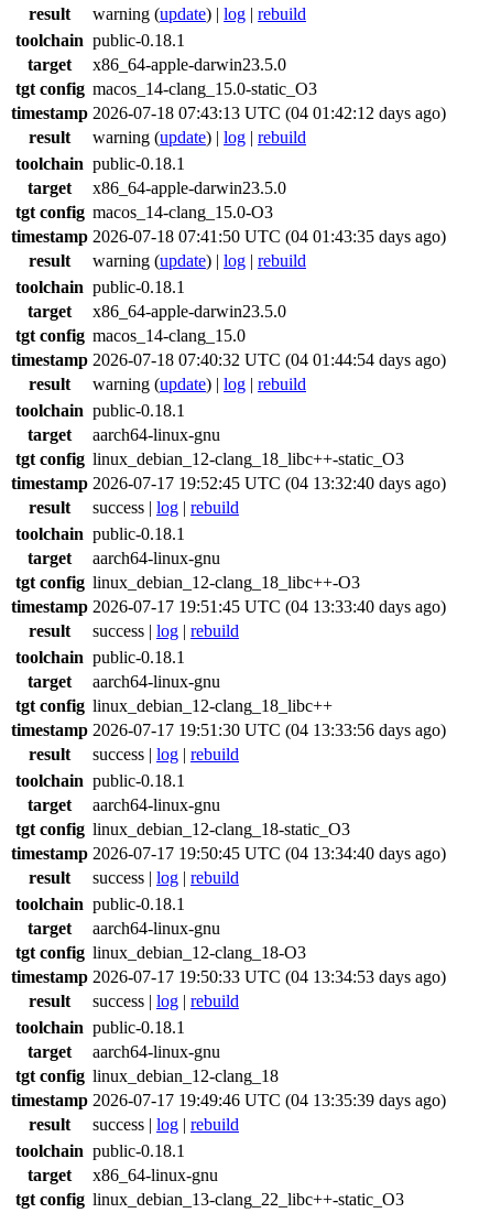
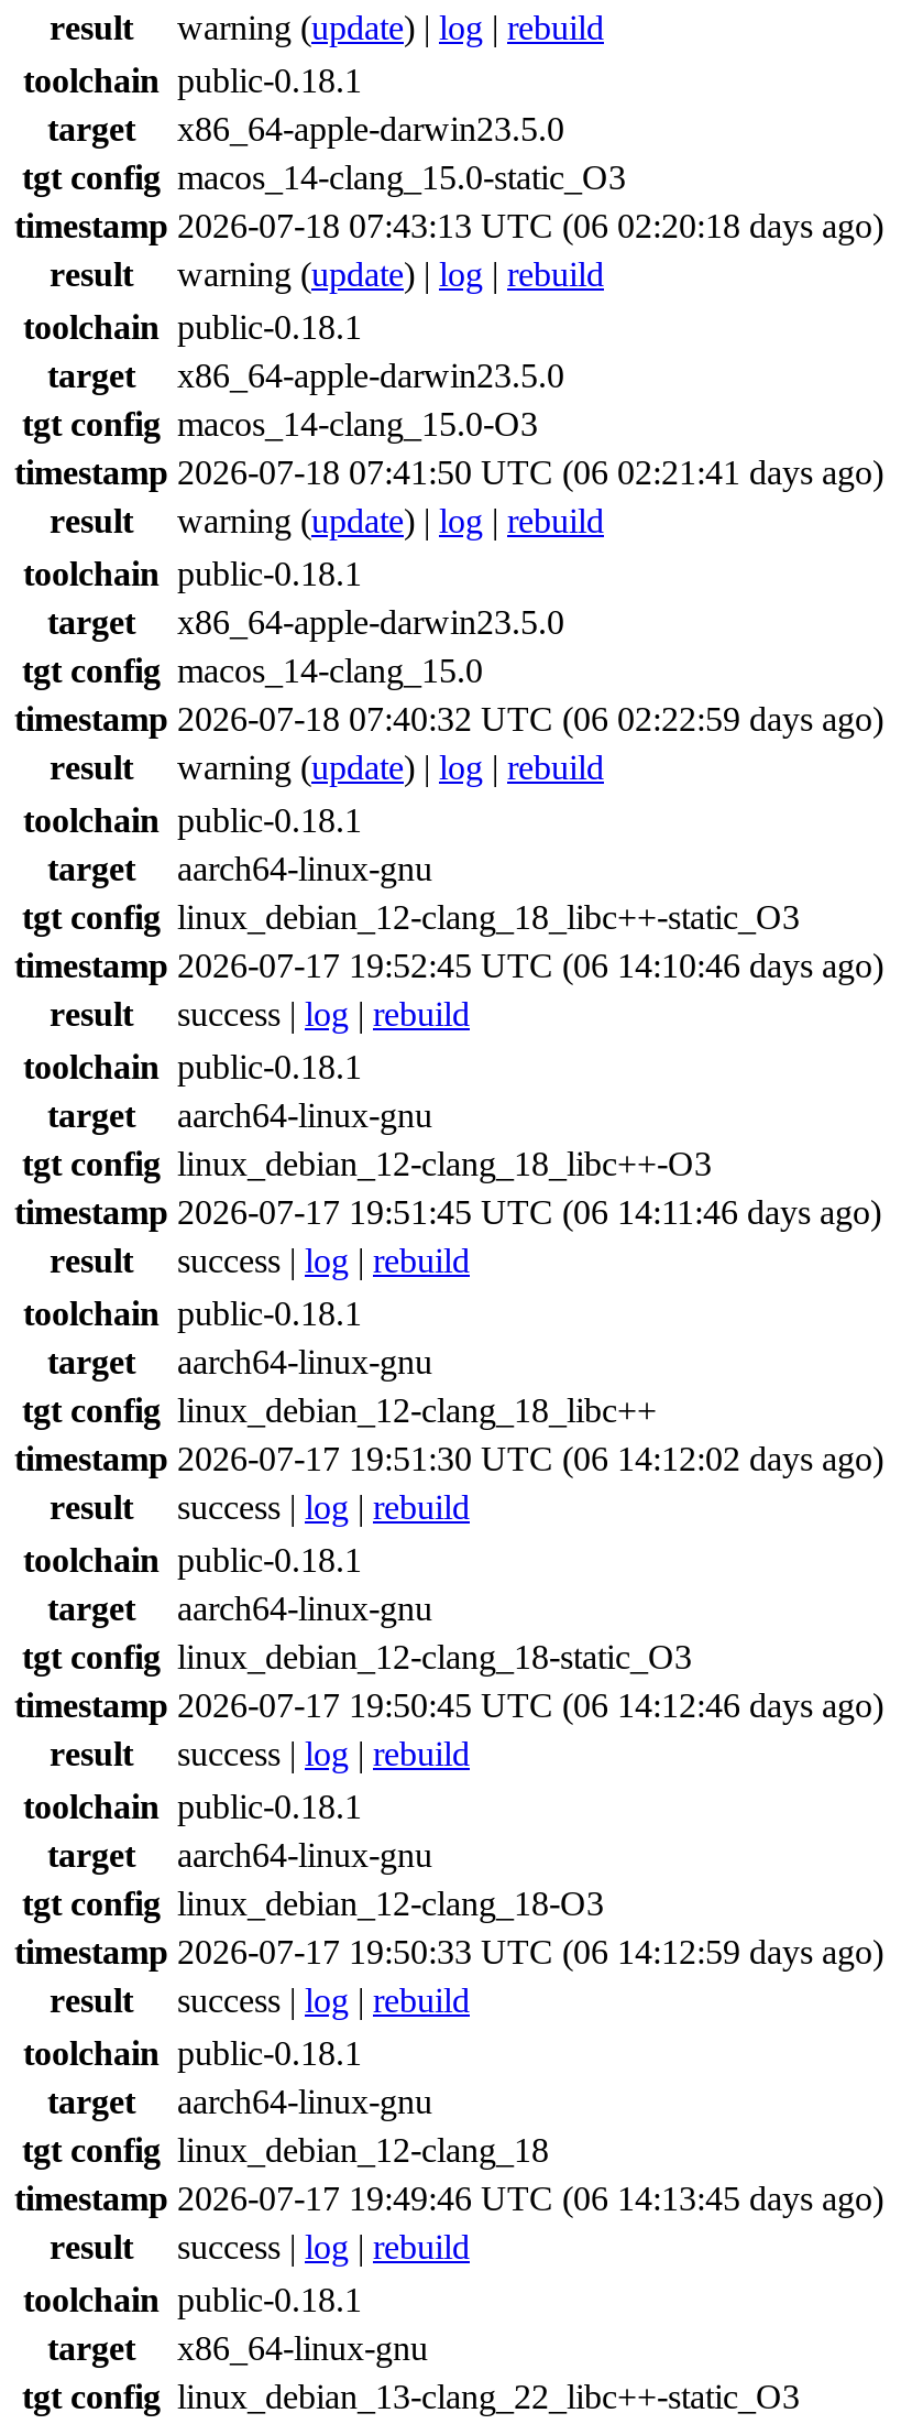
[11,104,446,122] timestamp 2026-07-18 07:43:13 UTC (04 01:42:12 days ago) -> [14,207,883,244] timestamp 2026-07-18 07:43:13 UTC (06 02:20:18 days ago)
[11,227,446,246] timestamp 2026-07-18 07:41:50 UTC (04 01:43:35 days ago) -> [14,454,883,491] timestamp 2026-07-18 07:41:50 UTC (06 02:21:41 days ago)
[11,350,446,369] timestamp 2026-07-18 07:40:32 UTC (04 01:44:54 days ago) -> [14,700,883,738] timestamp 2026-07-18 07:40:32 UTC (06 02:22:59 days ago)
[11,474,446,492] timestamp 2026-07-17 19:52:45 UTC (04 13:32:40 days ago) -> [14,947,883,984] timestamp 2026-07-17 19:52:45 UTC (06 14:10:46 days ago)
[11,597,446,616] timestamp 2026-07-17 19:51:45 UTC (04 13:33:40 days ago) -> [14,1193,881,1231] timestamp 2026-07-17 19:51:45 UTC (06 14:11:46 days ago)
[11,721,446,739] timestamp 2026-07-17 19:51:30 UTC (04 13:33:56 days ago) -> [14,1440,883,1477] timestamp 2026-07-17 19:51:30 UTC (06 14:12:02 days ago)
[11,844,446,863] timestamp 2026-07-17 19:50:45 UTC (04 13:34:40 days ago) -> [14,1686,883,1724] timestamp 2026-07-17 19:50:45 UTC (06 14:12:46 days ago)
[11,967,446,986] timestamp 2026-07-17 19:50:33 UTC (04 13:34:53 days ago) -> [14,1933,883,1970] timestamp 2026-07-17 19:50:33 UTC (06 14:12:59 days ago)
[11,1091,446,1109] timestamp 2026-07-17 19:49:46 UTC (04 13:35:39 days ago) -> [14,2180,883,2217] timestamp 2026-07-17 19:49:46 UTC (06 14:13:45 days ago)

